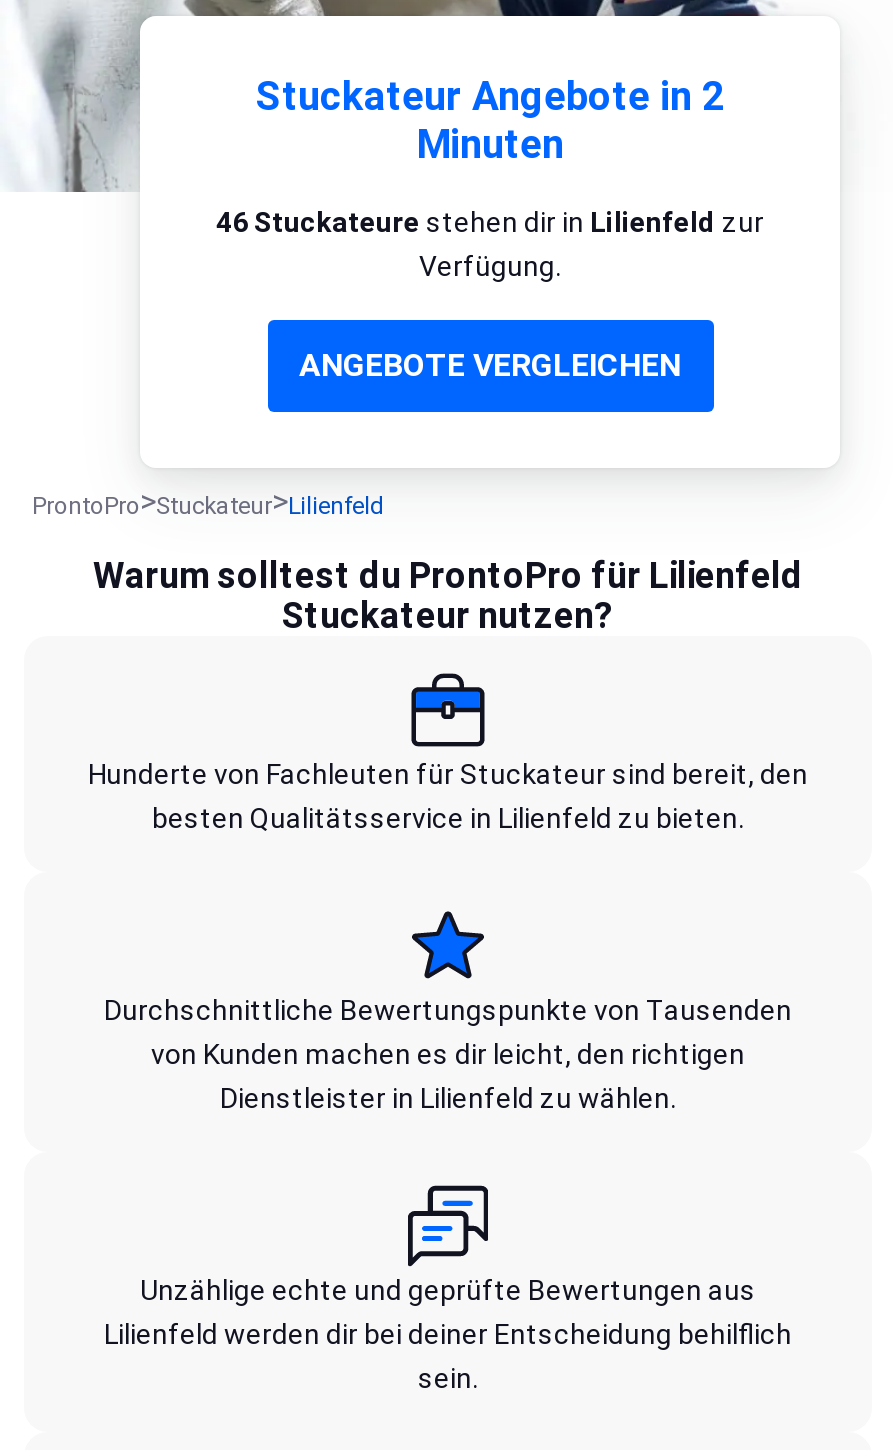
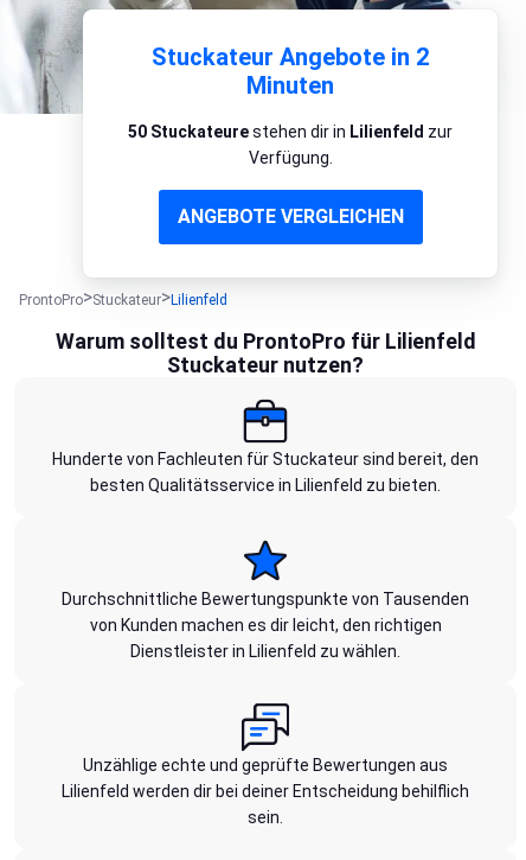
[216,206,764,238] 46 Stuckateure stehen dir in Lilienfeld zur -> [128,122,453,141] 50 Stuckateure stehen dir in Lilienfeld zur

